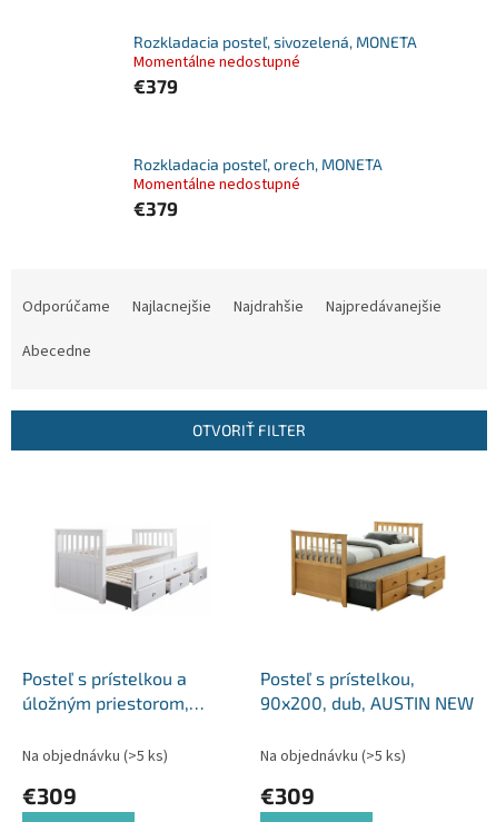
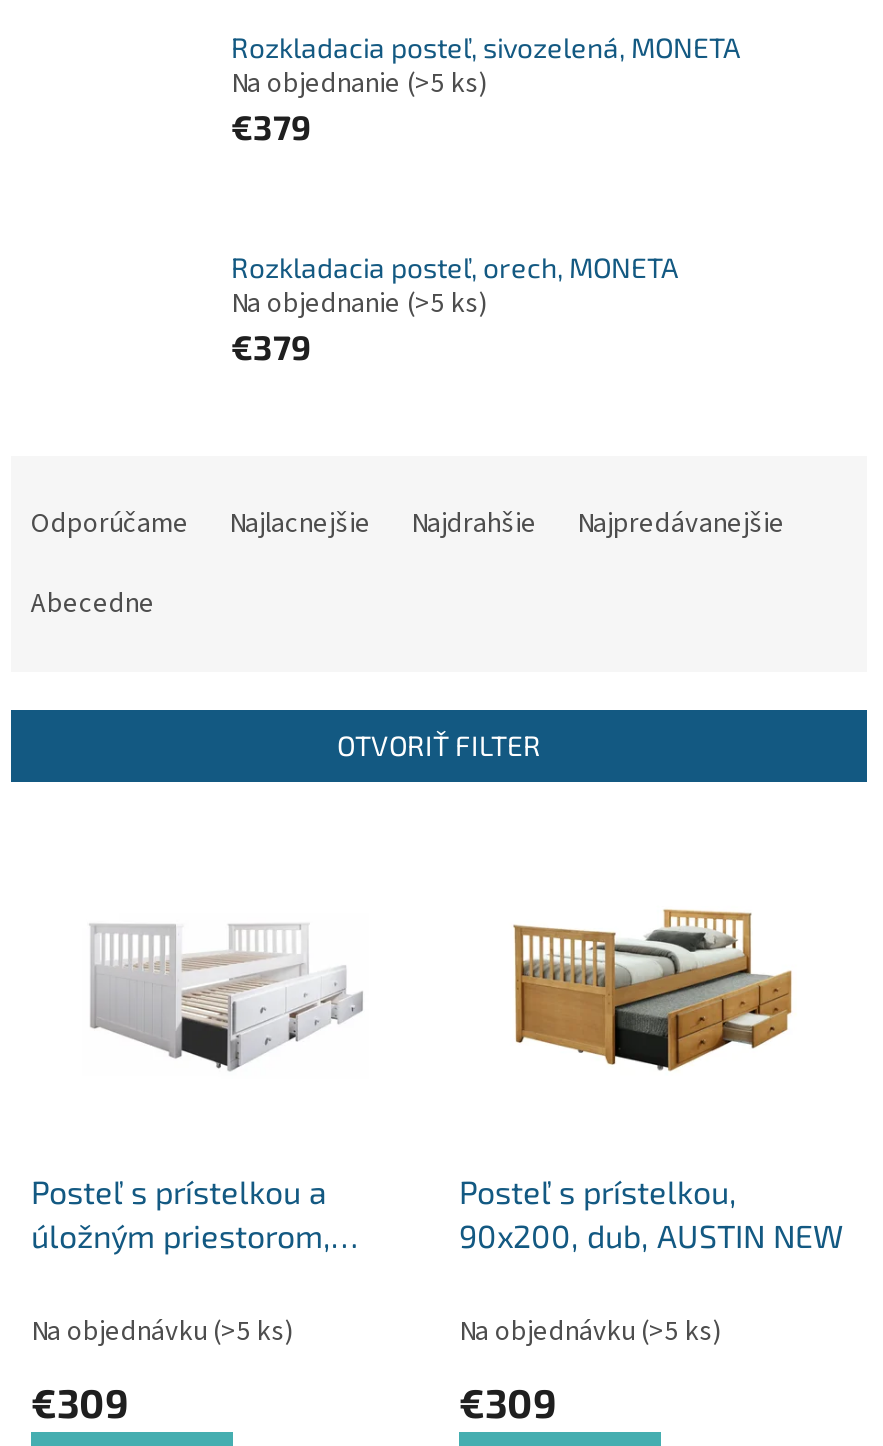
[133,51,300,73] Momentálne nedostupné -> [231,64,487,104] Na objednanie (>5 ks)
[133,173,300,196] Momentálne nedostupné -> [231,284,487,324] Na objednanie (>5 ks)

